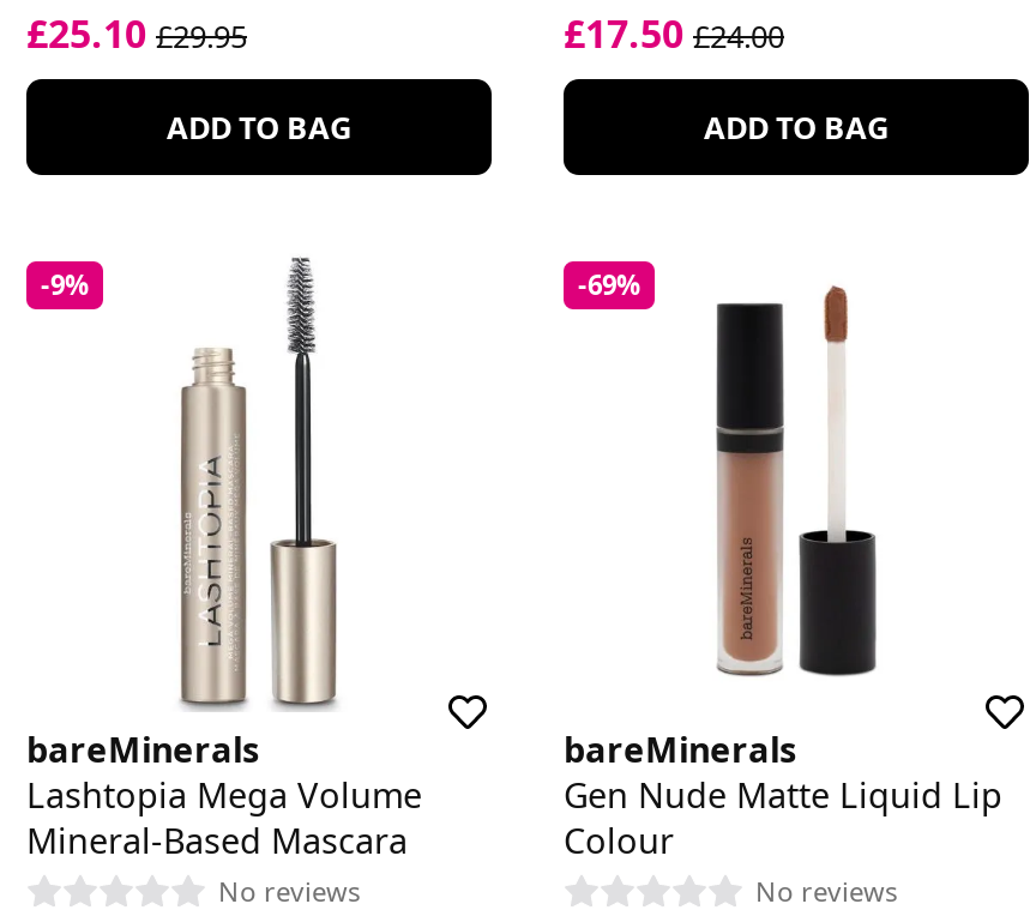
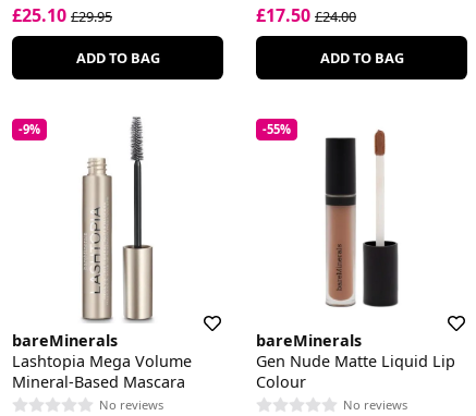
[578,265,640,301] -69% -> [263,121,291,137] -55%

